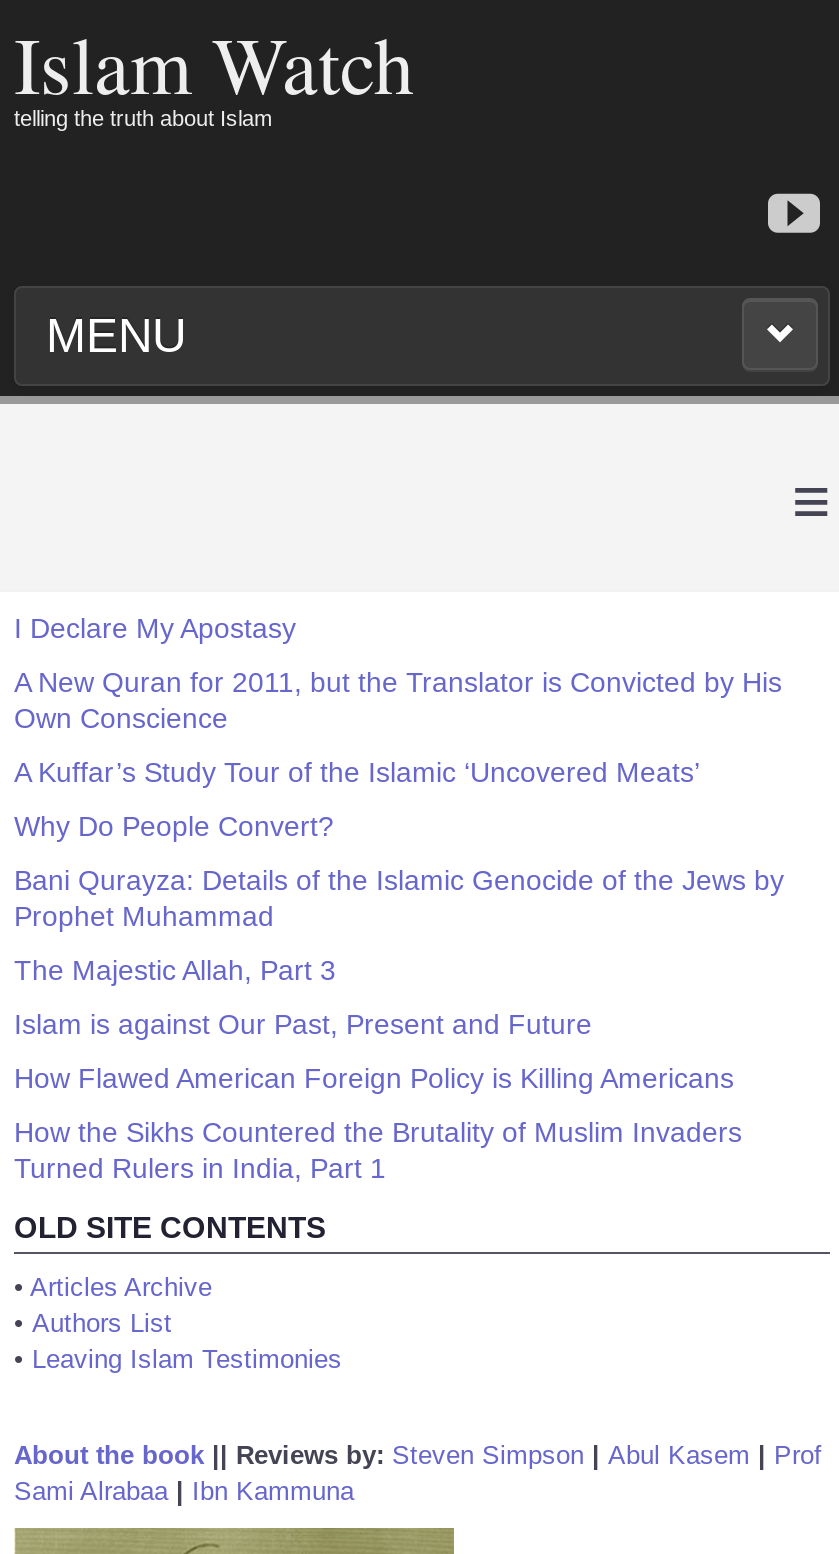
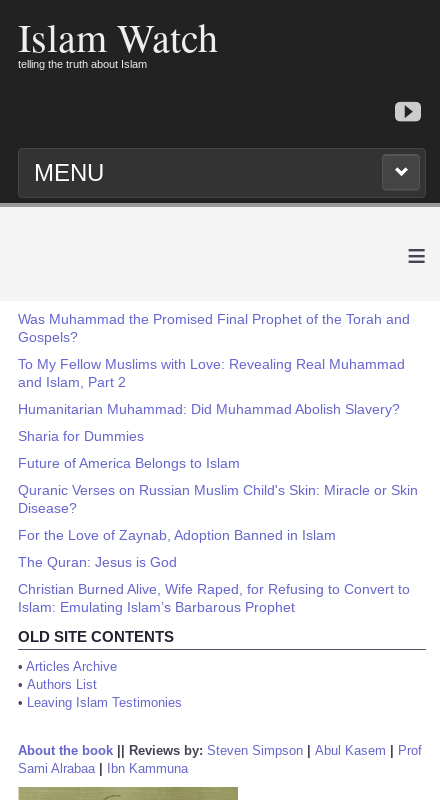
[14,612,296,644] I Declare My Apostasy -> [18,311,410,345] Was Muhammad the Promised Final Prophet of the Torah and | Gospels?
[14,666,782,734] A New Quran for 2011, but the Translator is Convicted by His | Own Conscience -> [18,356,405,390] To My Fellow Muslims with Love: Revealing Real Muhammad | and Islam, Part 2
[14,756,700,788] A Kuffar’s Study Tour of the Islamic ‘Uncovered Meats’ -> [18,401,400,417] Humanitarian Muhammad: Did Muhammad Abolish Slavery?
[14,810,334,842] Why Do People Convert? -> [18,428,144,444] Sharia for Dummies
[14,864,784,932] Bani Qurayza: Details of the Islamic Genocide of the Jews by | Prophet Muhammad -> [18,455,240,471] Future of America Belongs to Islam
[14,954,336,986] The Majestic Allah, Part 3 -> [18,482,418,516] Quranic Verses on Russian Muslim Child's Skin: Miracle or Skin | Disease?
[14,1008,592,1040] Islam is against Our Past, Present and Future -> [18,527,336,543] For the Love of Zaynab, Adoption Banned in Islam
[14,1062,734,1094] How Flawed American Foreign Policy is Killing Americans -> [18,554,177,570] The Quran: Jesus is God
[14,1116,742,1184] How the Sikhs Countered the Brutality of Muslim Invaders | Turned Rulers in India, Part 1 -> [18,581,410,615] Christian Burned Alive, Wife Raped, for Refusing to Convert to | Islam: Emulating Islam’s Barbarous Prophet

